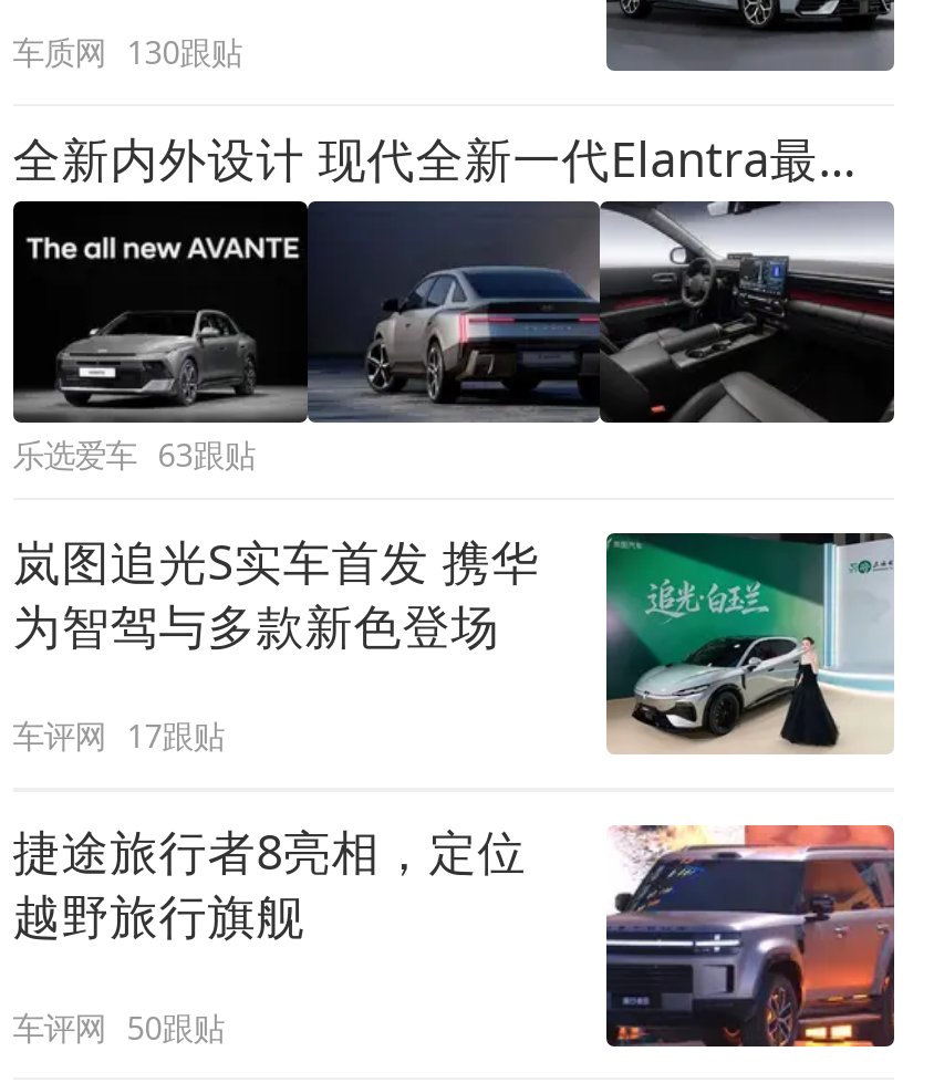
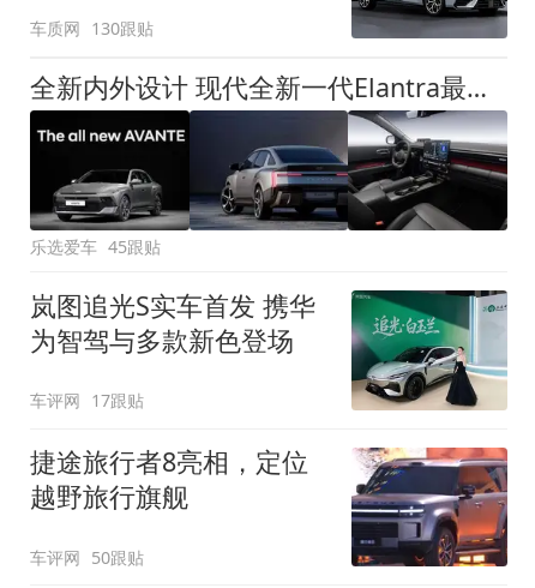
[13,433,255,475] 乐选爱车 63跟贴 -> [30,236,161,259] 乐选爱车 45跟贴

